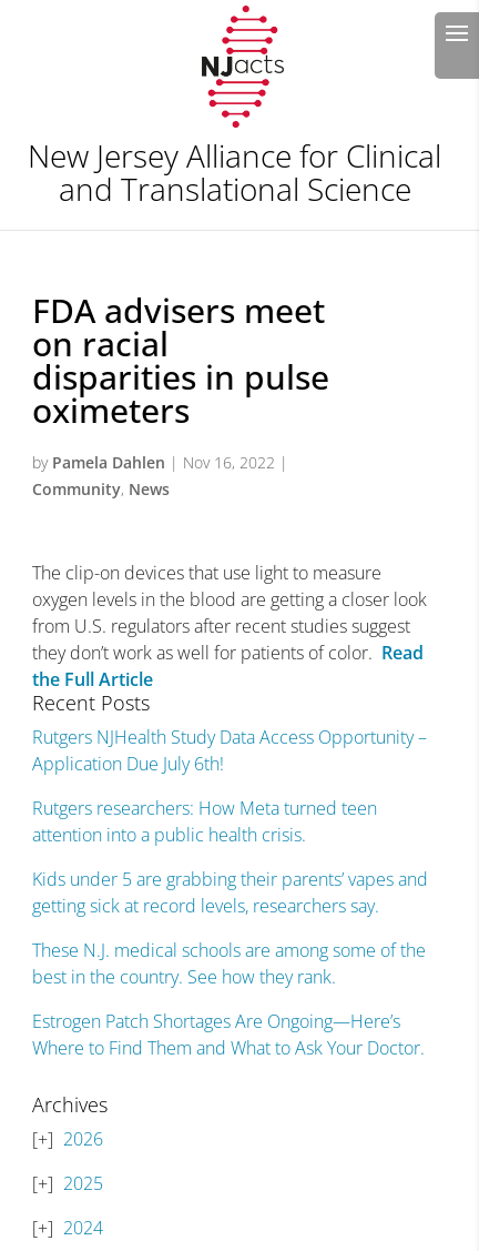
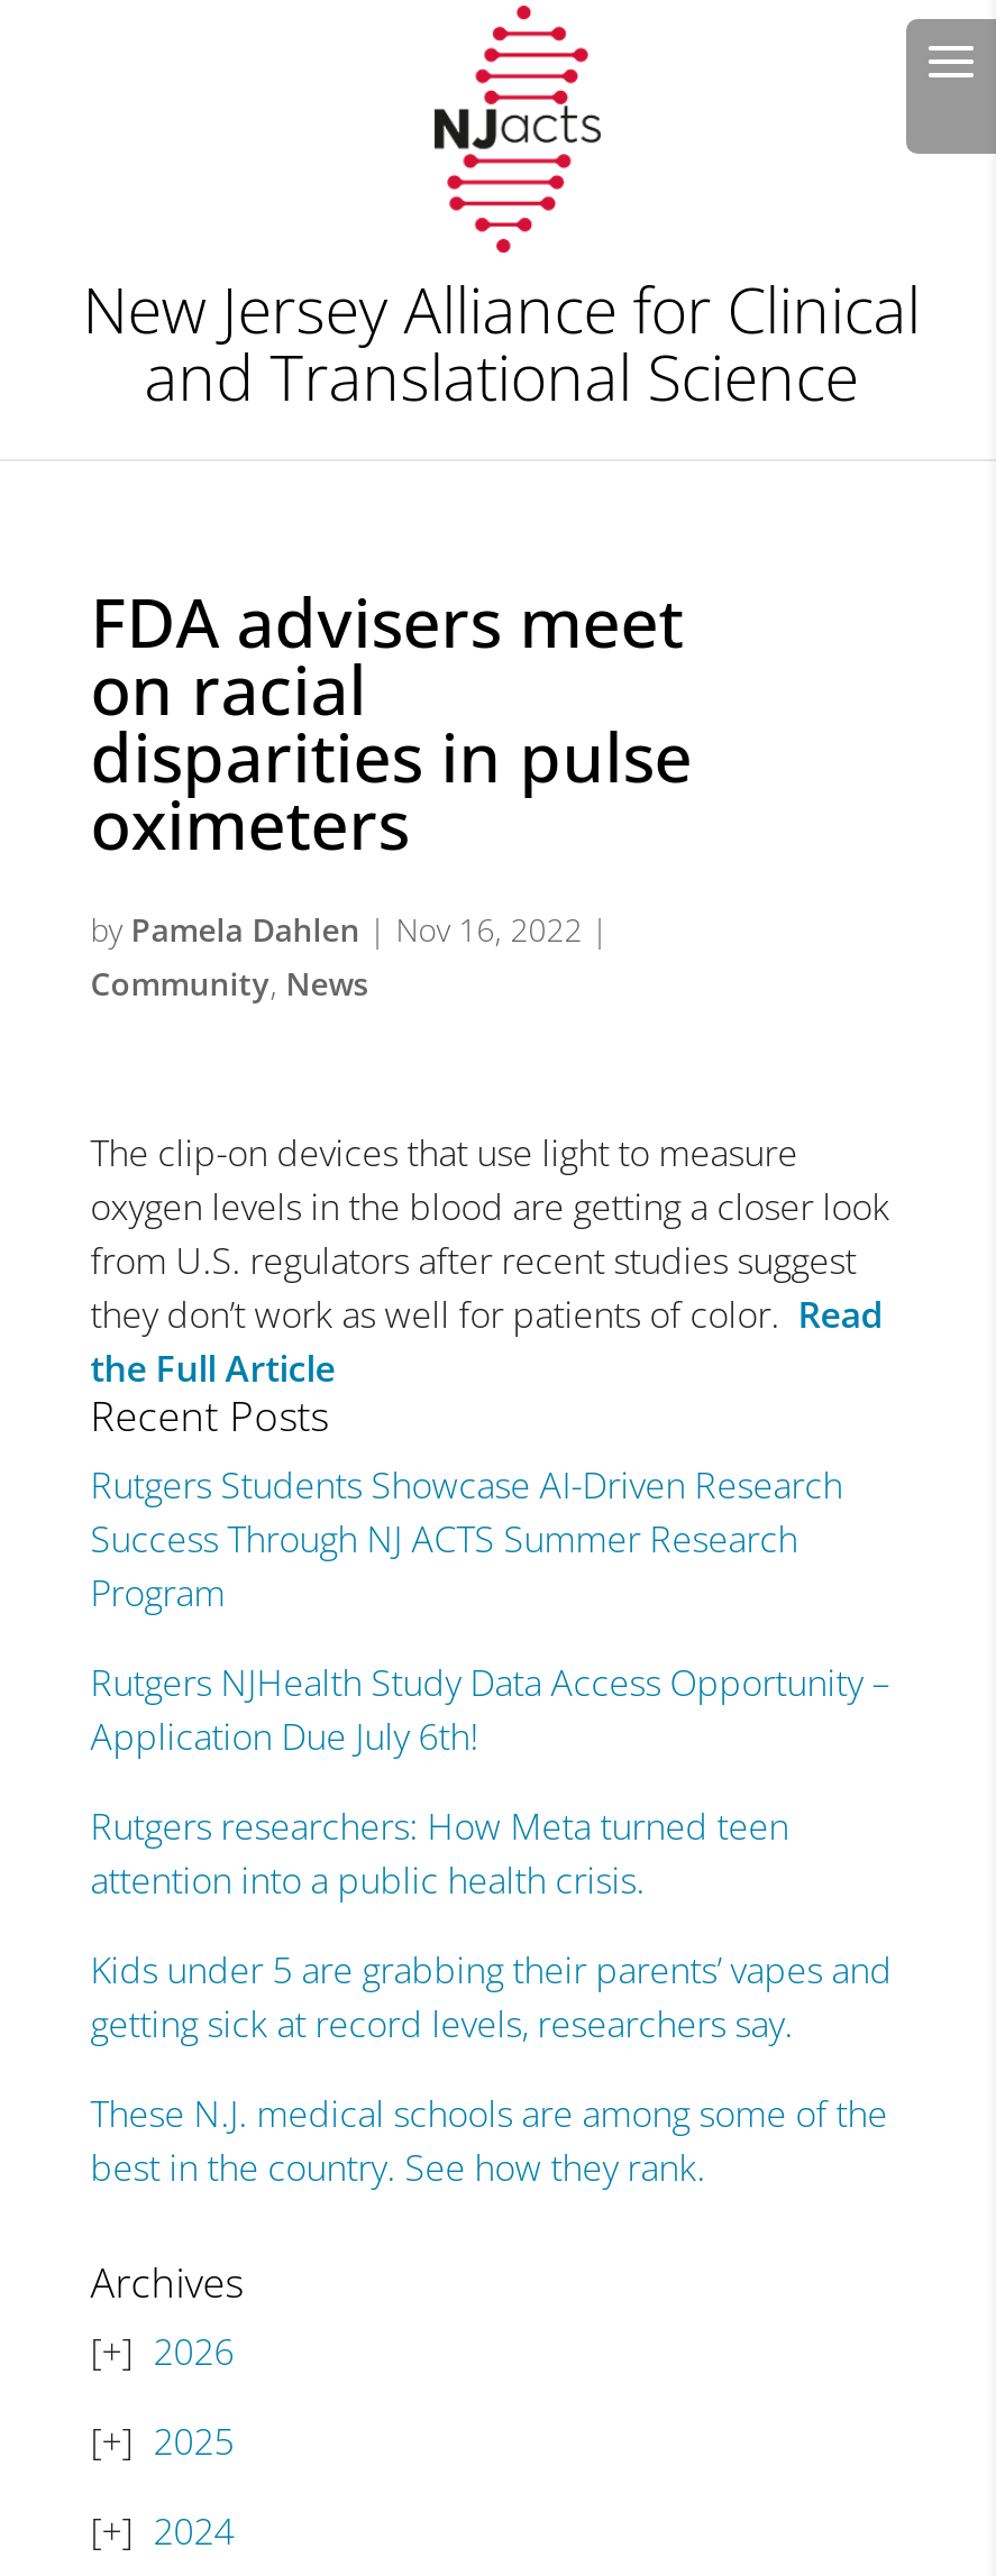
none -> [91,1460,843,1617] Rutgers Students Showcase AI-Driven Research | Success Through NJ ACTS Summer Research | Program
moved [32,725,428,989] -> [91,1658,892,2192]: Rutgers NJHealth Study Data Access Opportunity – | Application Due July 6th! | Rutgers researchers: How Meta turned teen | attention into a public health crisis. | Kids under 5 are grabbing their parents’ vapes and | getting sick at record levels, researchers say. | These N.J. medical schools are among some of the | best in the country. See how they rank.
[32,1009,424,1060] Estrogen Patch Shortages Are Ongoing—Here’s | Where to Find Them and What to Ask Your Doctor. -> none

